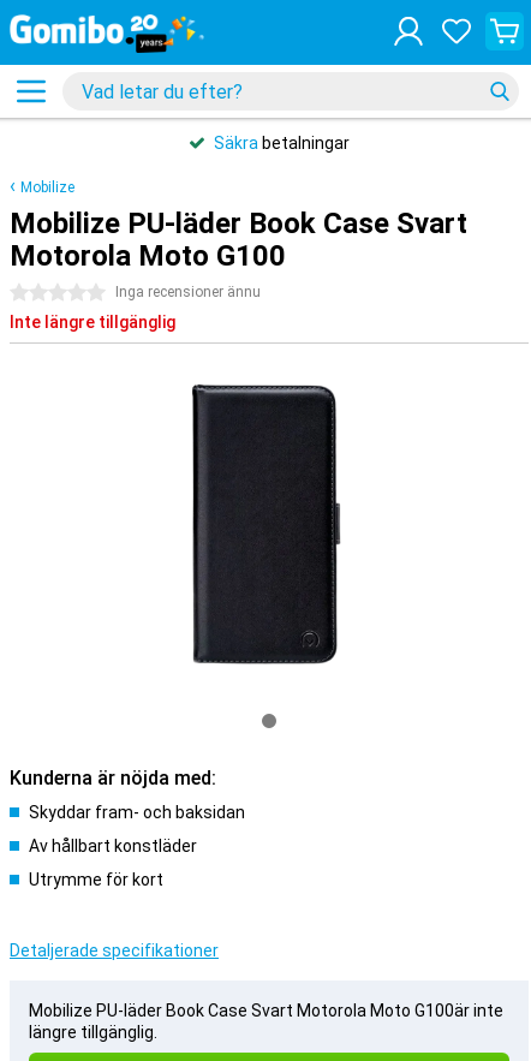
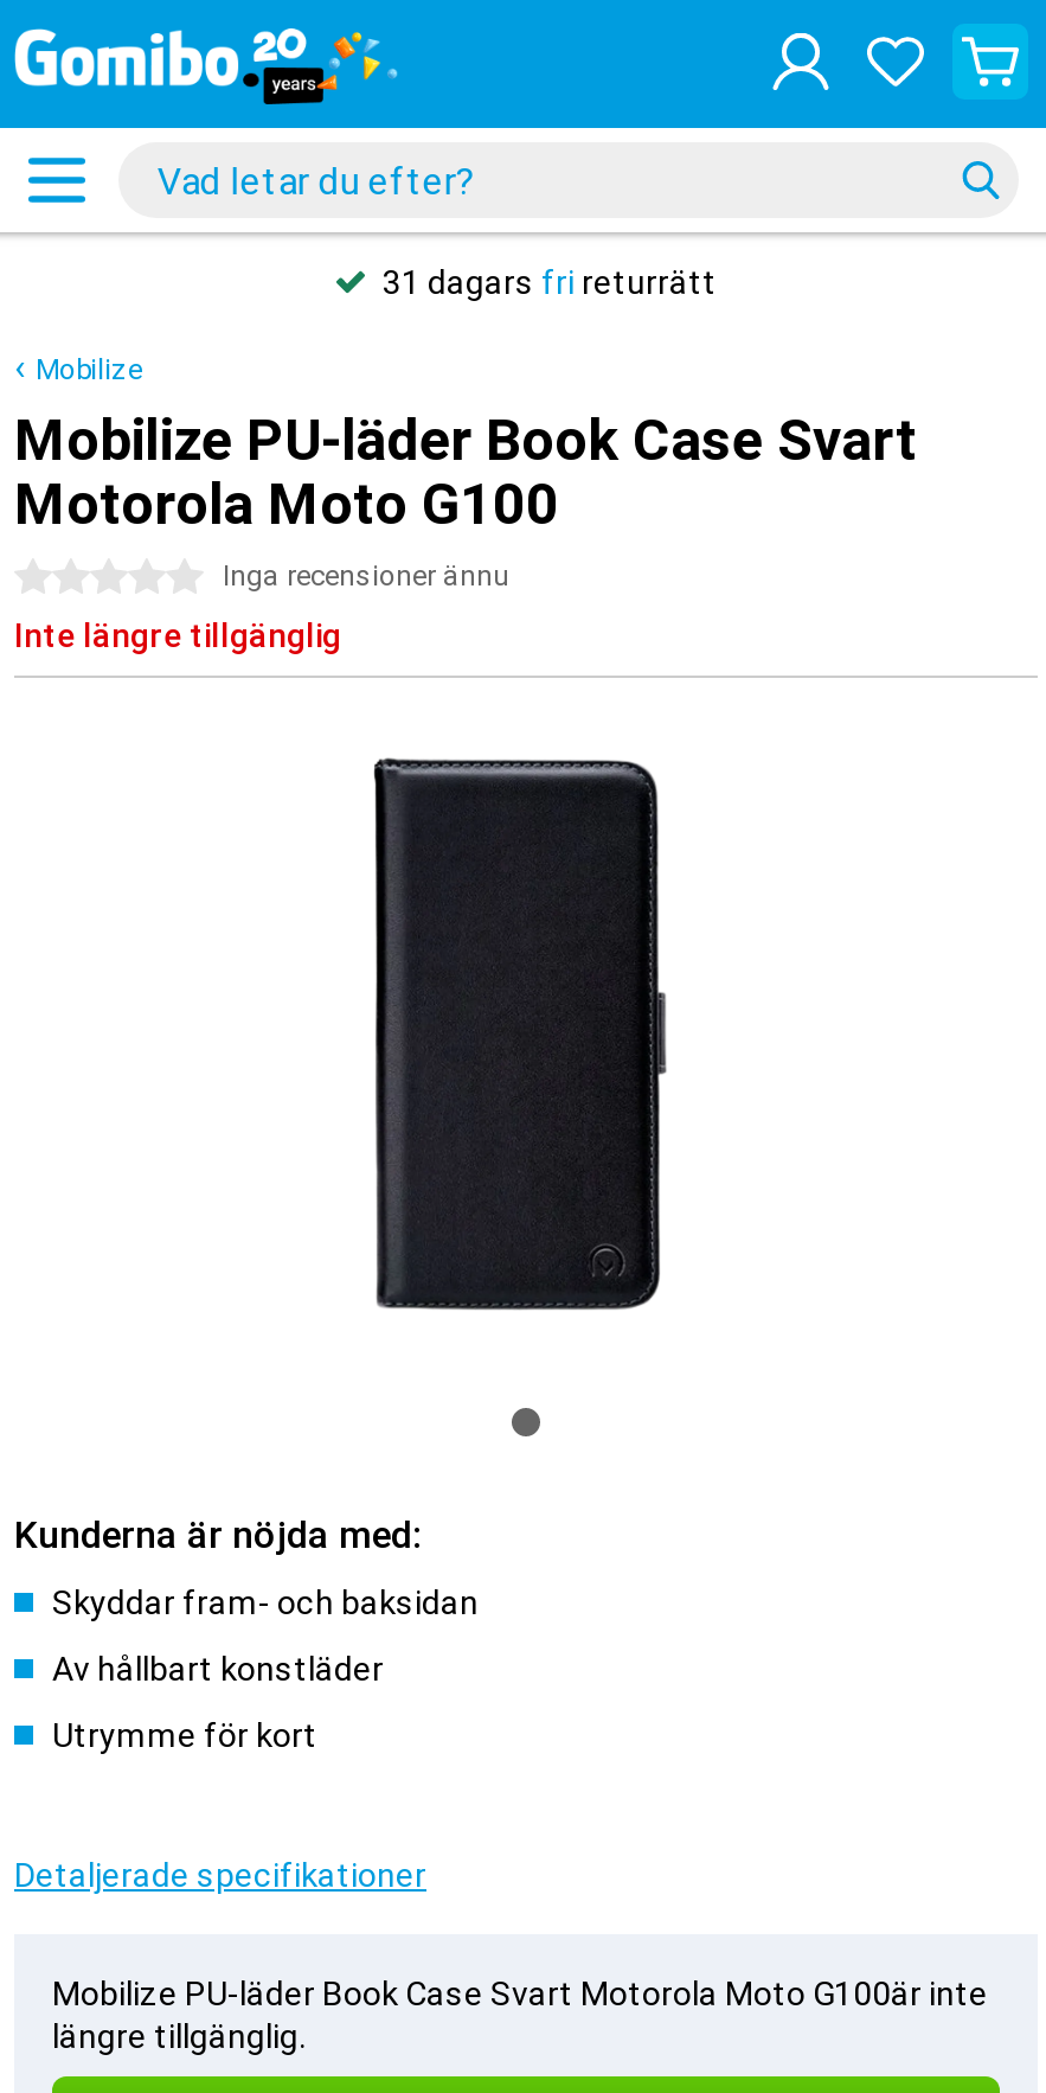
[213,133,349,153] Säkra betalningar -> [383,263,717,301] 31 dagars fri returrätt

